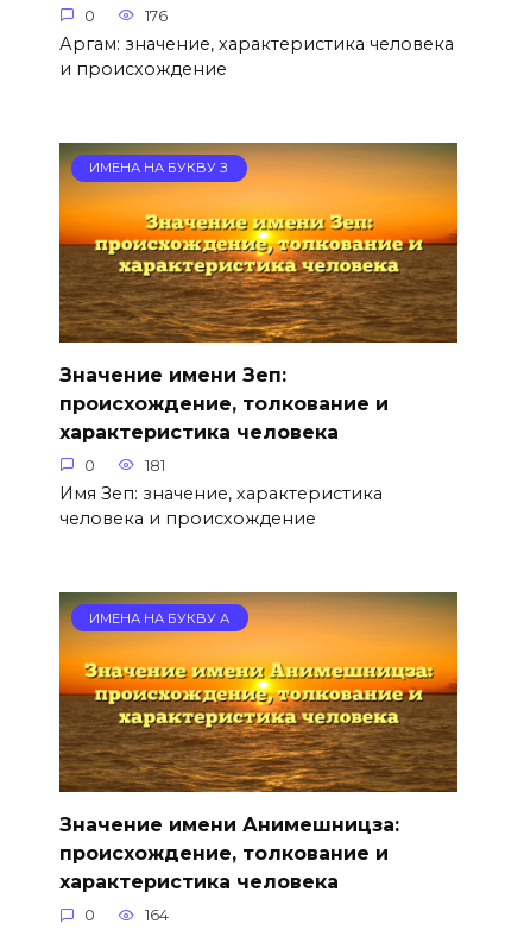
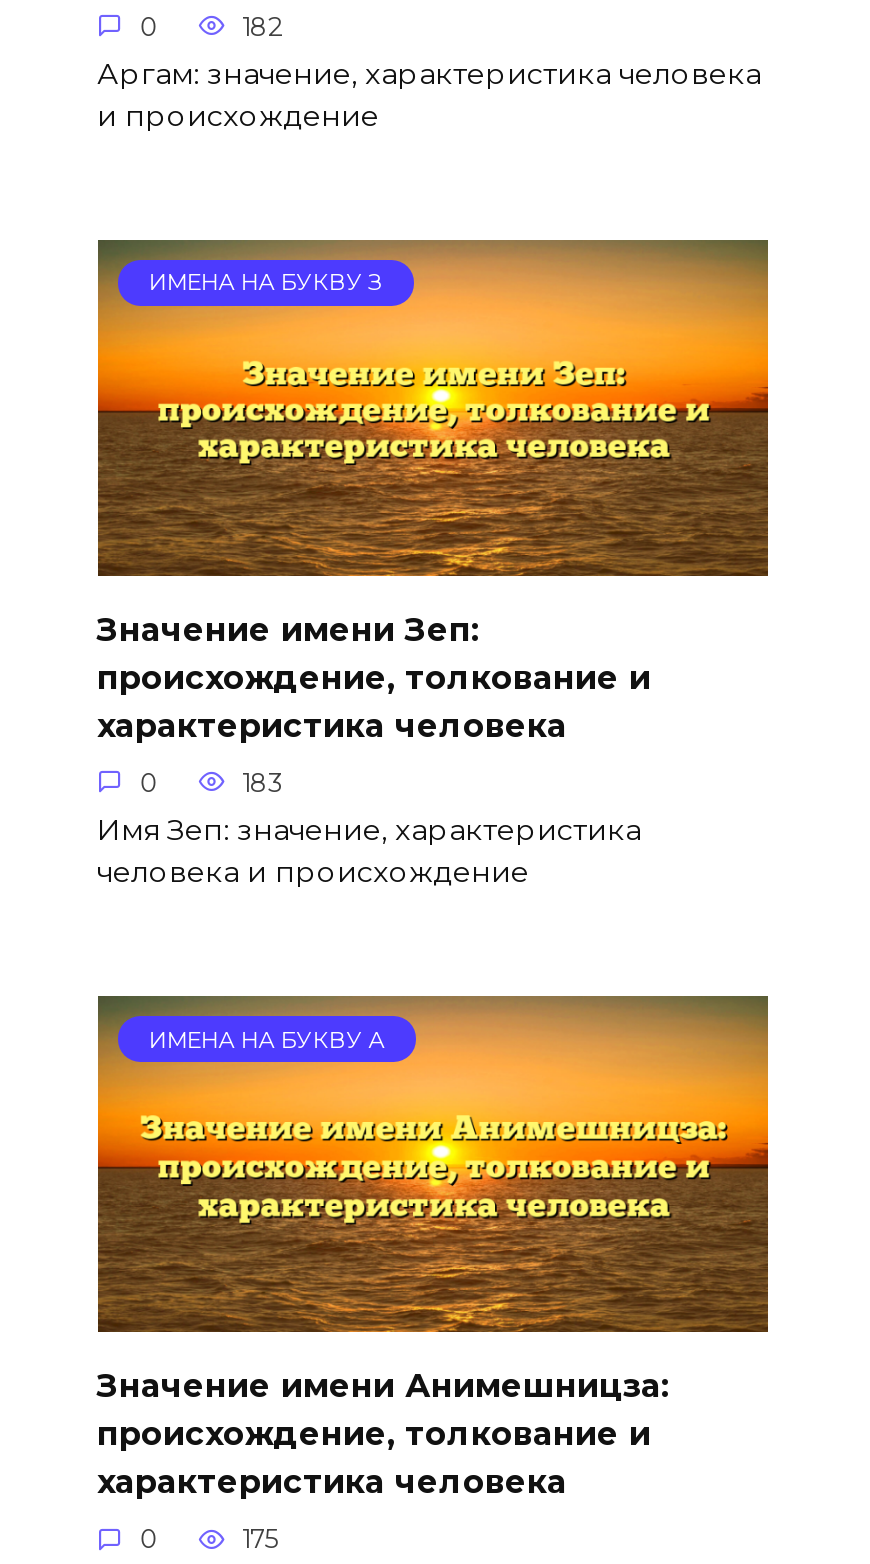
[145,7,168,25] 176 -> [242,11,282,41] 182
[145,457,165,475] 181 -> [242,768,284,798] 183
[145,906,169,924] 164 -> [242,1524,278,1554] 175

